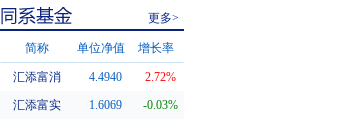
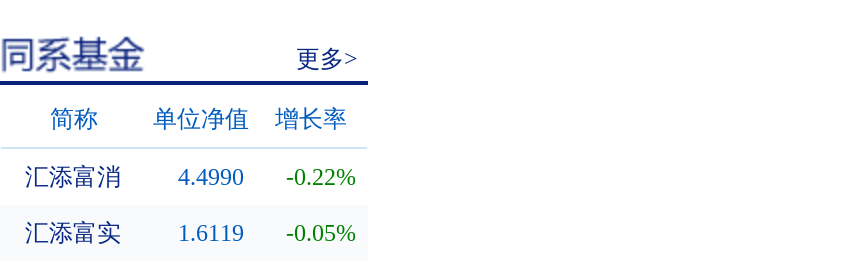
[89,70,122,84] 4.4940 -> [178,163,244,191] 4.4990
[145,70,176,84] 2.72% -> [286,163,356,191] -0.22%
[89,98,122,112] 1.6069 -> [178,219,244,247] 1.6119
[143,98,178,112] -0.03% -> [286,219,356,247] -0.05%

